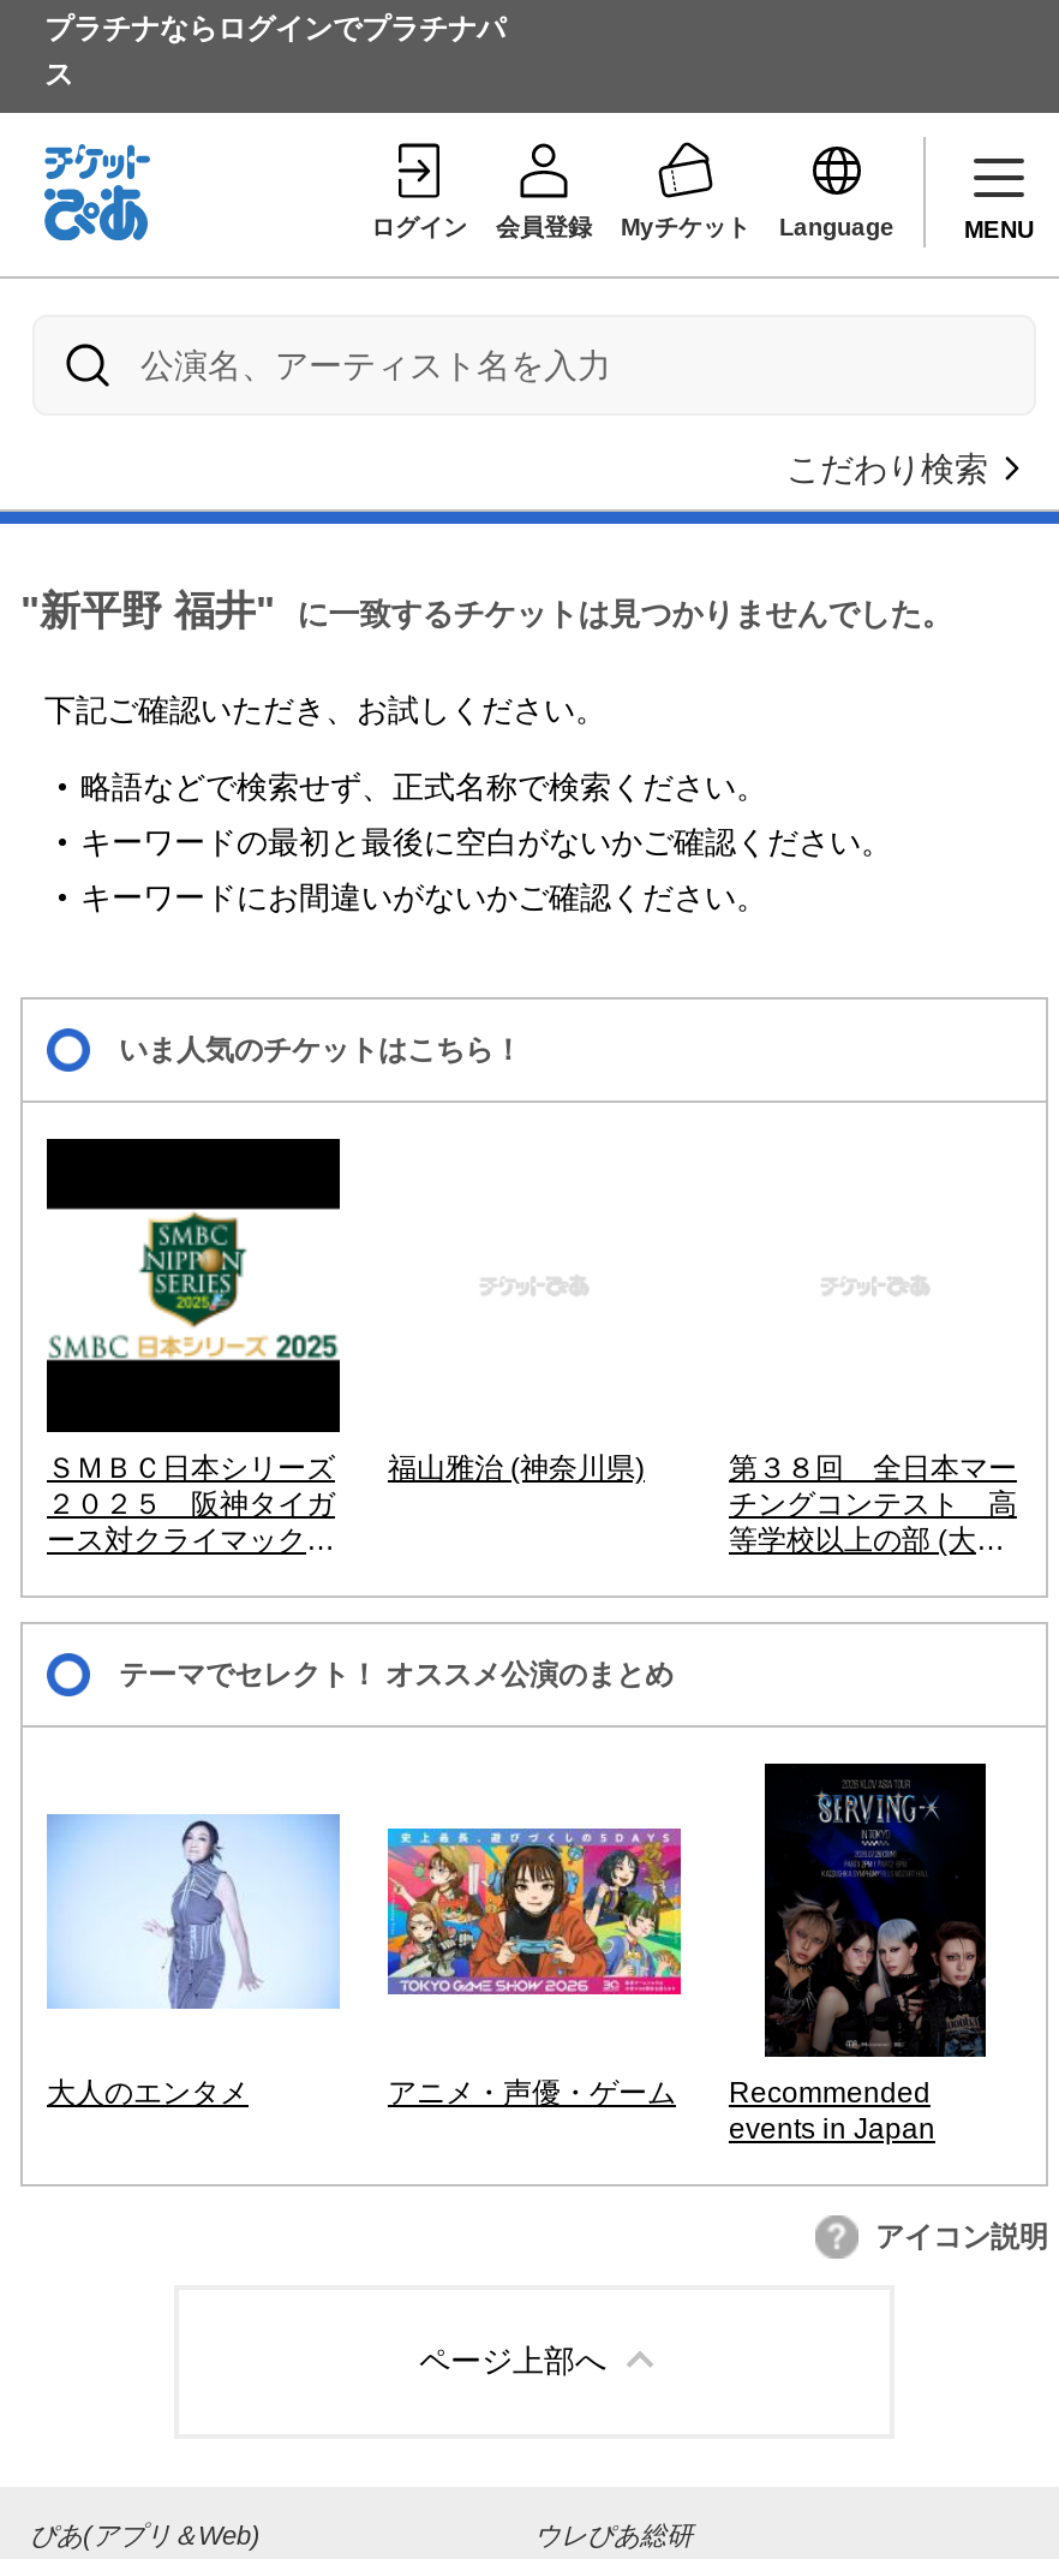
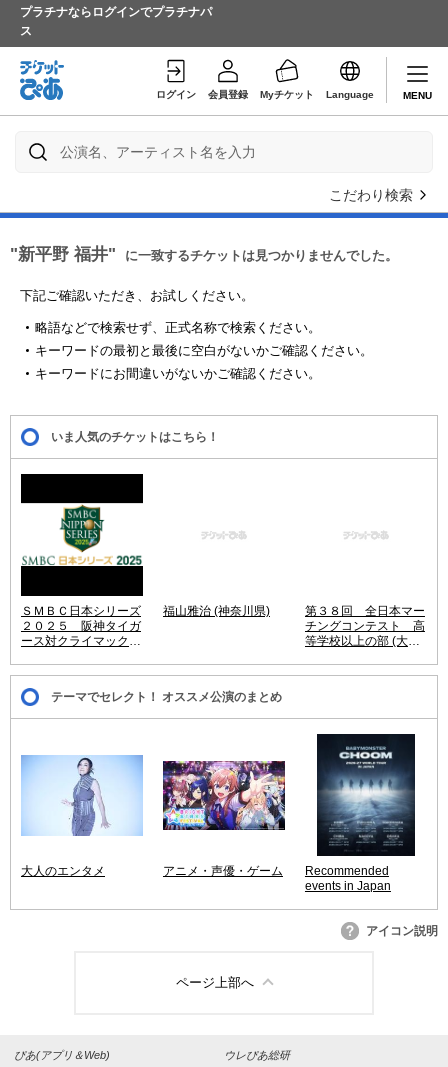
[758,1764,993,2057] [image] -> [316,733,416,857] [image]
[385,1826,683,1997] [image] -> [162,760,286,831] [image]

